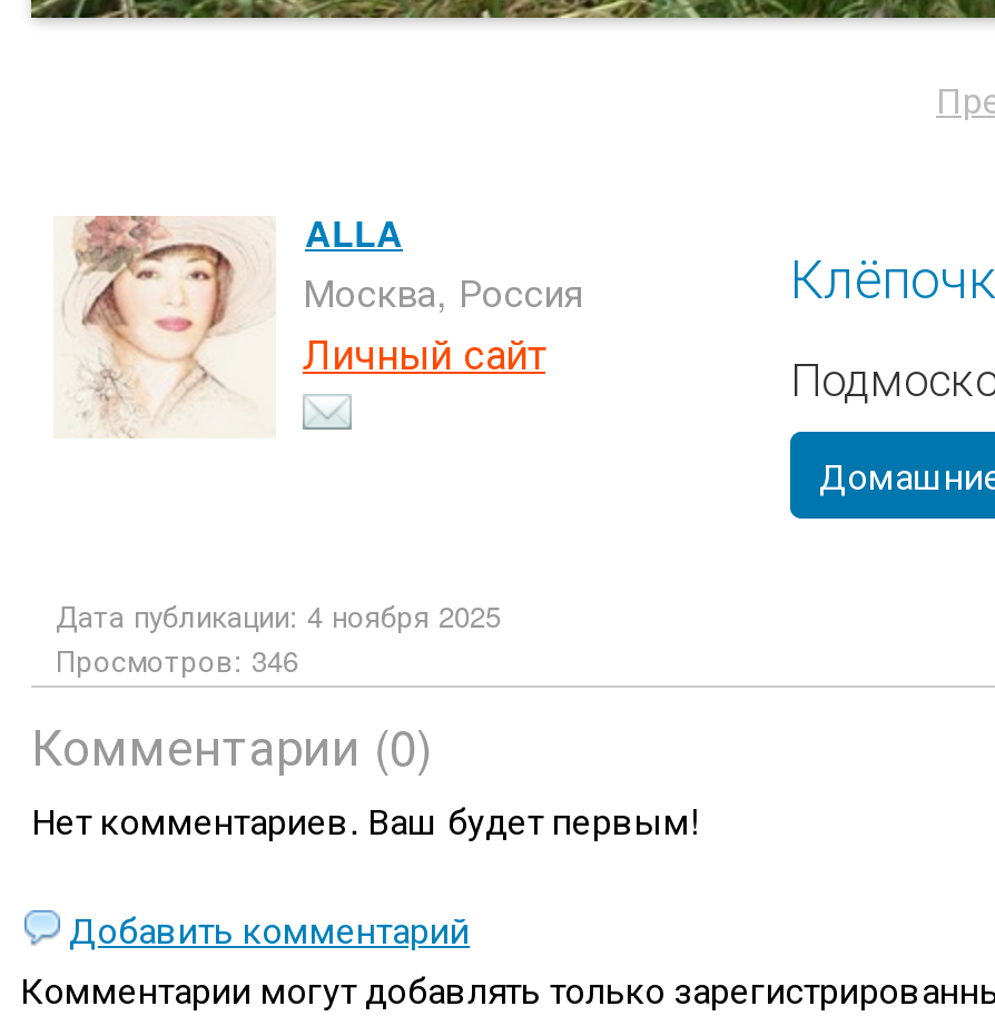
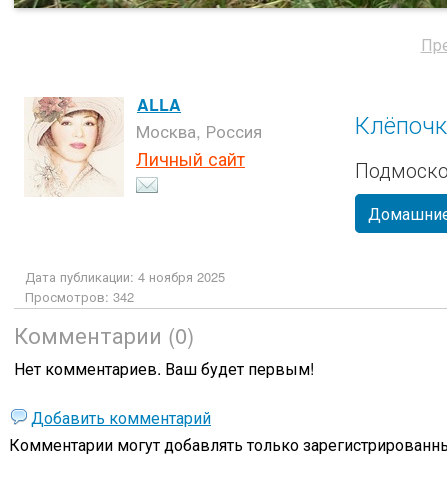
[56,639,298,681] Просмотров: 346 -> [25,287,134,306] Просмотров: 342

